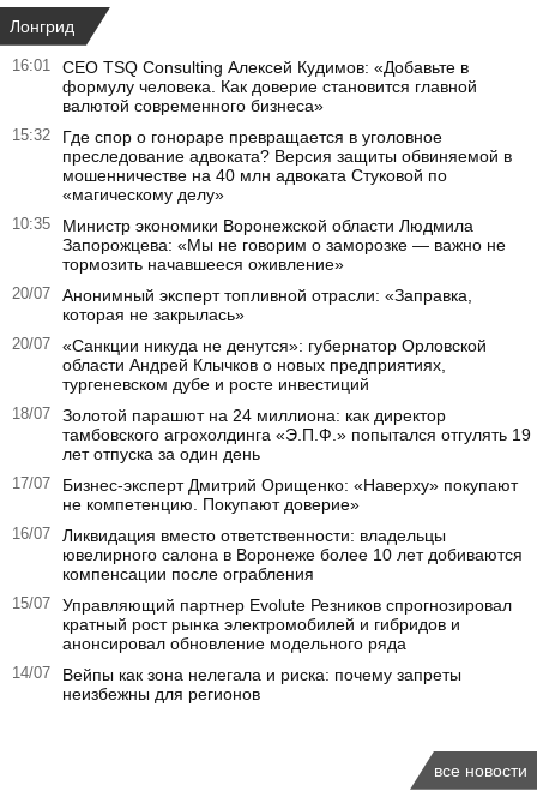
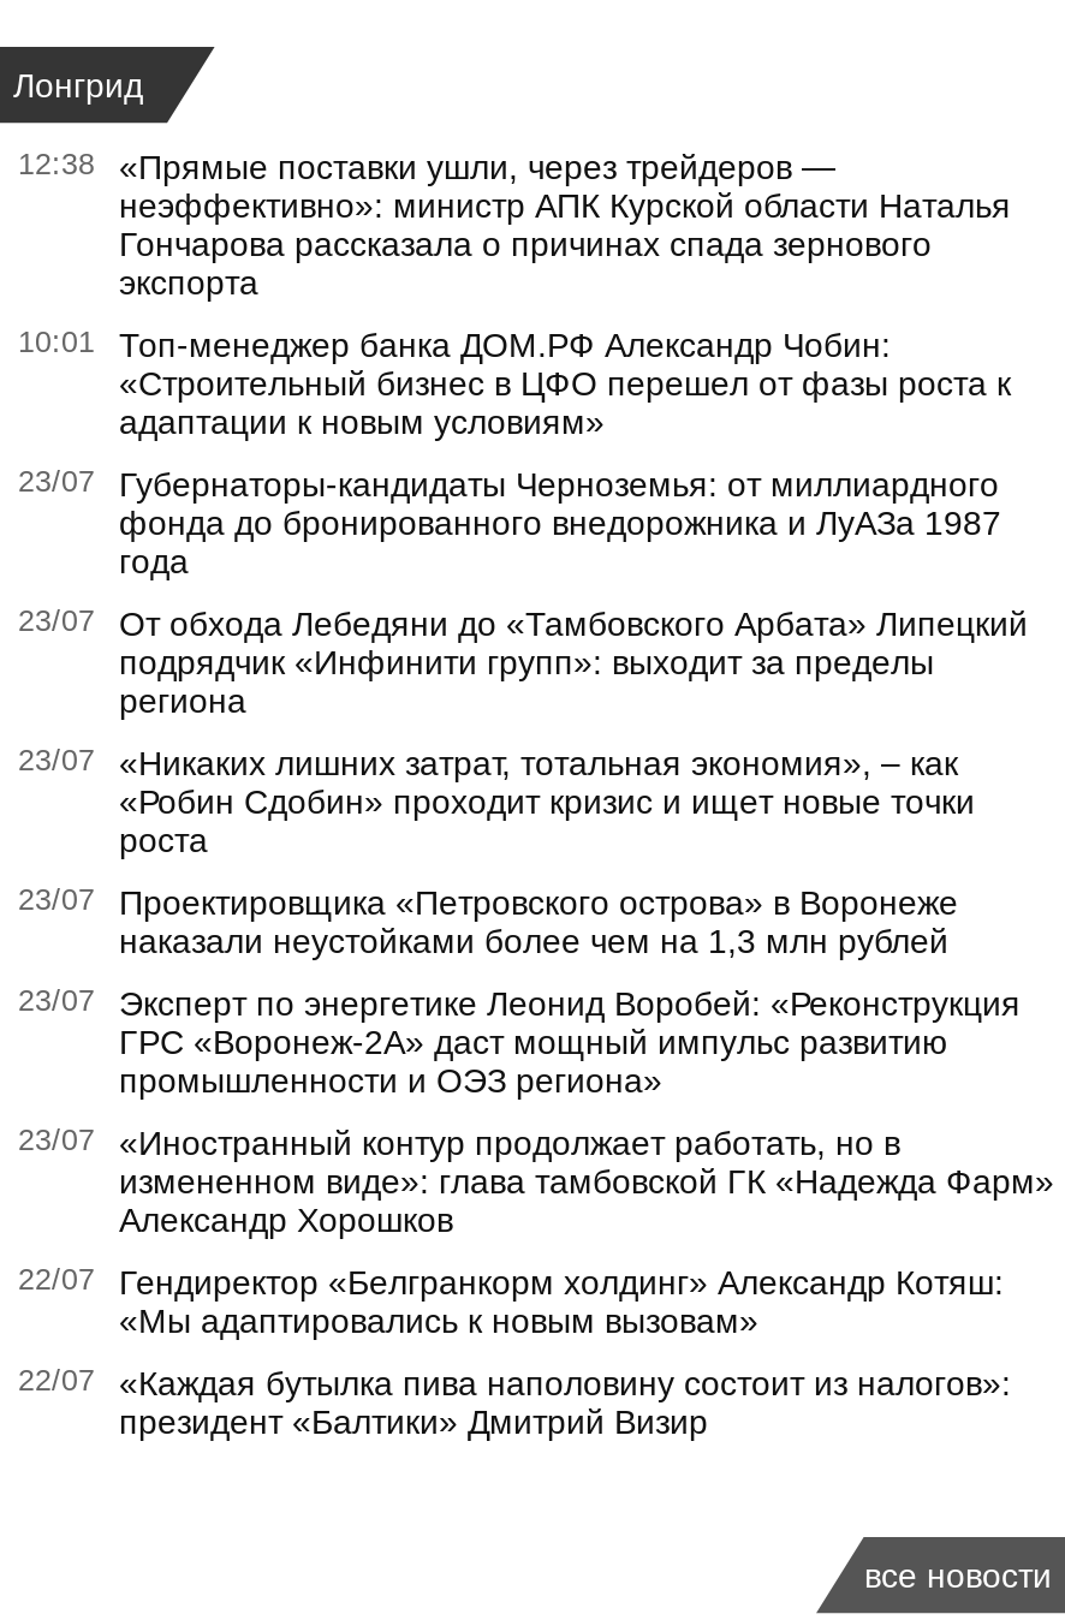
[12,57,477,115] 16:01 | СЕО TSQ Consulting Алексей Кудимов: «Добавьте в | формулу человека. Как доверие становится главной | валютой современного бизнеса» -> [18,147,1011,301] 12:38 | «Прямые поставки ушли, через трейдеров — | неэффективно»: министр АПК Курской области Наталья | Гончарова рассказала о причинах спада зернового | экспорта
[12,127,512,204] 15:32 | Где спор о гонораре превращается в уголовное | преследование адвоката? Версия защиты обвиняемой в | мошенничестве на 40 млн адвоката Стуковой по | «магическому делу» -> [18,325,1011,440] 10:01 | Топ-менеджер банка ДОМ.РФ Александр Чобин: | «Строительный бизнес в ЦФО перешел от фазы роста к | адаптации к новым условиям»
[12,216,506,273] 10:35 | Министр экономики Воронежской области Людмила | Запорожцева: «Мы не говорим о заморозке — важно не | тормозить начавшееся оживление» -> [18,464,1001,579] 23/07 | Губернаторы‑кандидаты Черноземья: от миллиардного | фонда до бронированного внедорожника и ЛуАЗа 1987 | года
[12,285,472,324] 20/07 | Анонимный эксперт топливной отрасли: «Заправка, | которая не закрылась» -> [18,604,1028,719] 23/07 | От обхода Лебедяни до «Тамбовского Арбата» Липецкий | подрядчик «Инфинити групп»: выходит за пределы | региона
[12,336,487,393] 20/07 | «Санкции никуда не денутся»: губернатор Орловской | области Андрей Клычков о новых предприятиях, | тургеневском дубе и росте инвестиций -> [18,743,975,858] 23/07 | «Никаких лишних затрат, тотальная экономия», – как | «Робин Сдобин» проходит кризис и ищет новые точки | роста
[12,405,531,463] 18/07 | Золотой парашют на 24 миллиона: как директор | тамбовского агрохолдинга «Э.П.Ф.» попытался отгулять 19 | лет отпуска за один день -> [18,882,958,959] 23/07 | Проектировщика «Петровского острова» в Воронеже | наказали неустойками более чем на 1,3 млн рублей
[12,475,518,513] 17/07 | Бизнес-эксперт Дмитрий Орищенко: «Наверху» покупают | не компетенцию. Покупают доверие» -> [18,983,1021,1099] 23/07 | Эксперт по энергетике Леонид Воробей: «Реконструкция | ГРС «Воронеж‑2А» даст мощный импульс развитию | промышленности и ОЭЗ региона»
[12,525,523,583] 16/07 | Ликвидация вместо ответственности: владельцы | ювелирного салона в Воронеже более 10 лет добиваются | компенсации после ограбления -> [18,1123,1054,1238] 23/07 | «Иностранный контур продолжает работать, но в | измененном виде»: глава тамбовской ГК «Надежда Фарм» | Александр Хорошков
[12,595,512,652] 15/07 | Управляющий партнер Evolute Резников спрогнозировал | кратный рост рынка электромобилей и гибридов и | анонсировал обновление модельного ряда -> [18,1262,1004,1339] 22/07 | Гендиректор «Белгранкорм холдинг» Александр Котяш: | «Мы адаптировались к новым вызовам»
[12,664,461,703] 14/07 | Вейпы как зона нелегала и риска: почему запреты | неизбежны для регионов -> [18,1363,1011,1440] 22/07 | «Каждая бутылка пива наполовину состоит из налогов»: | президент «Балтики» Дмитрий Визир

